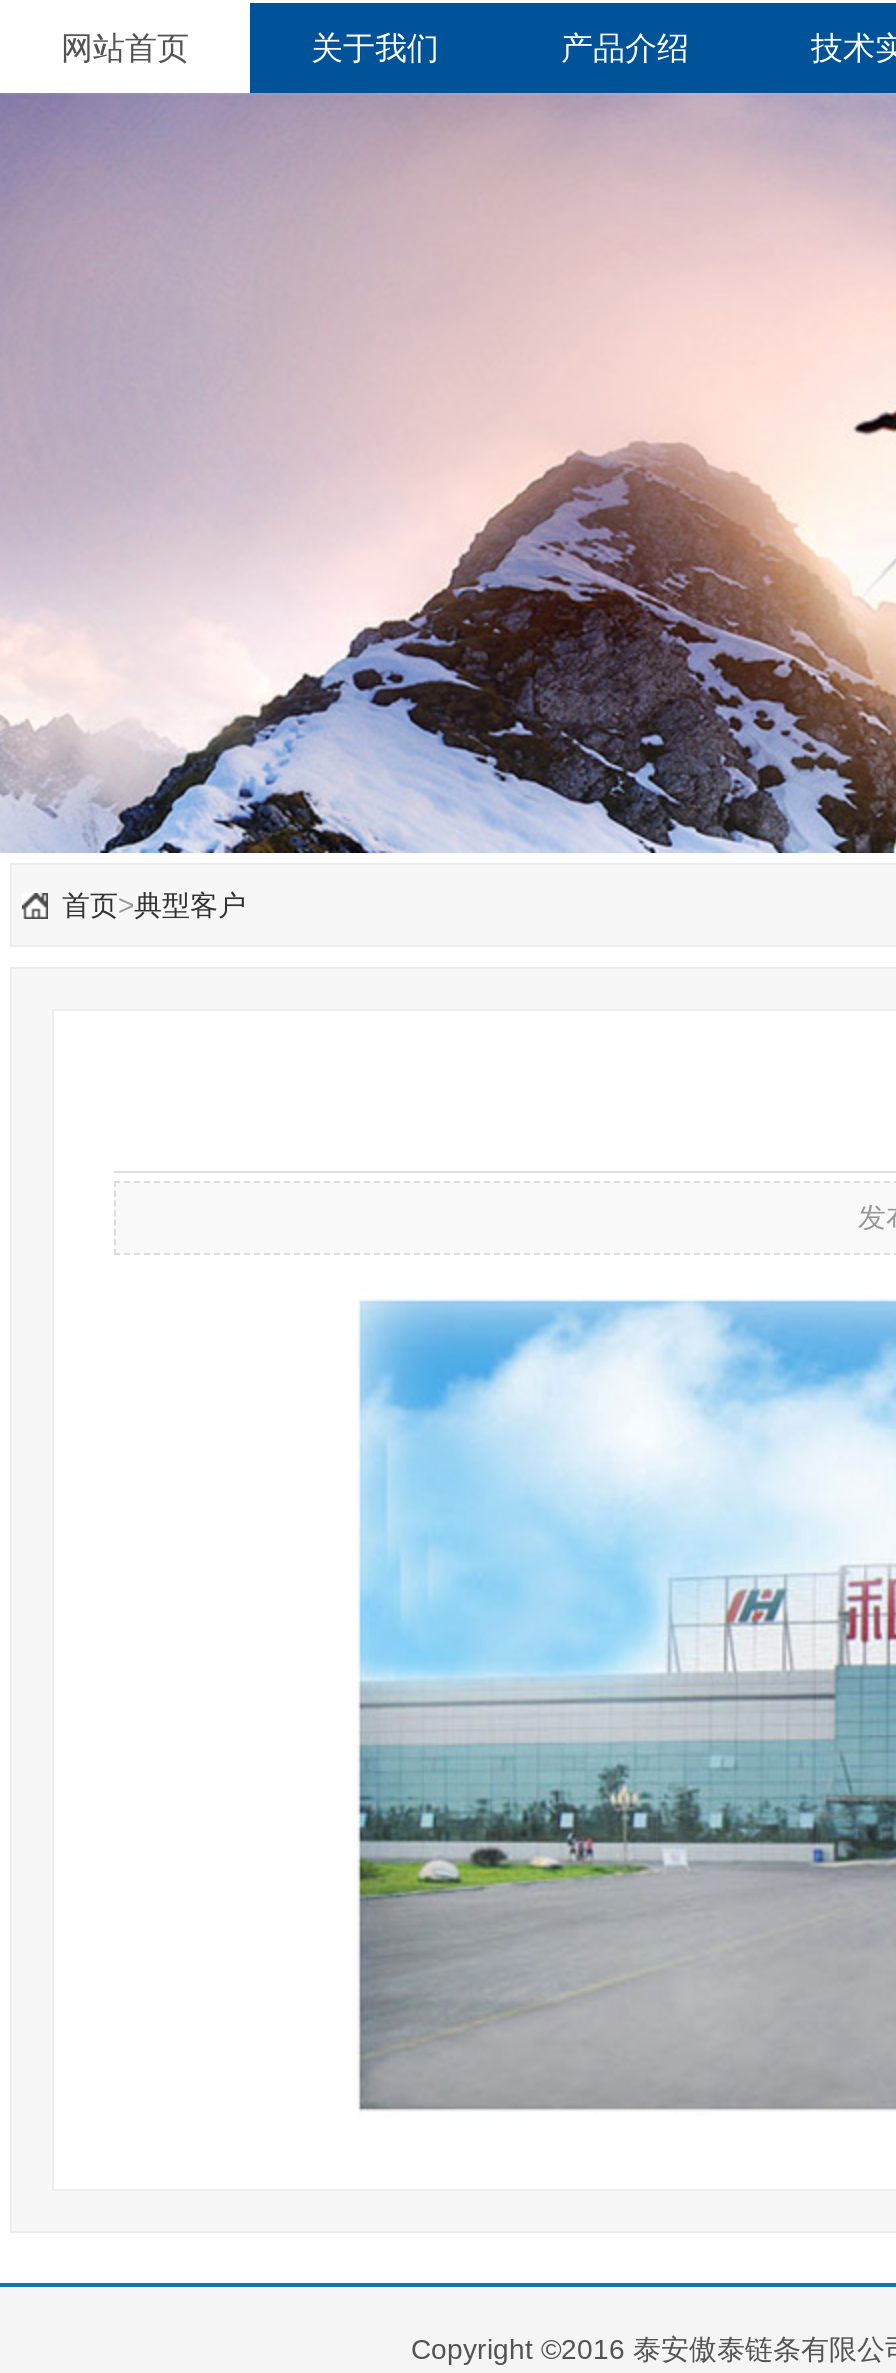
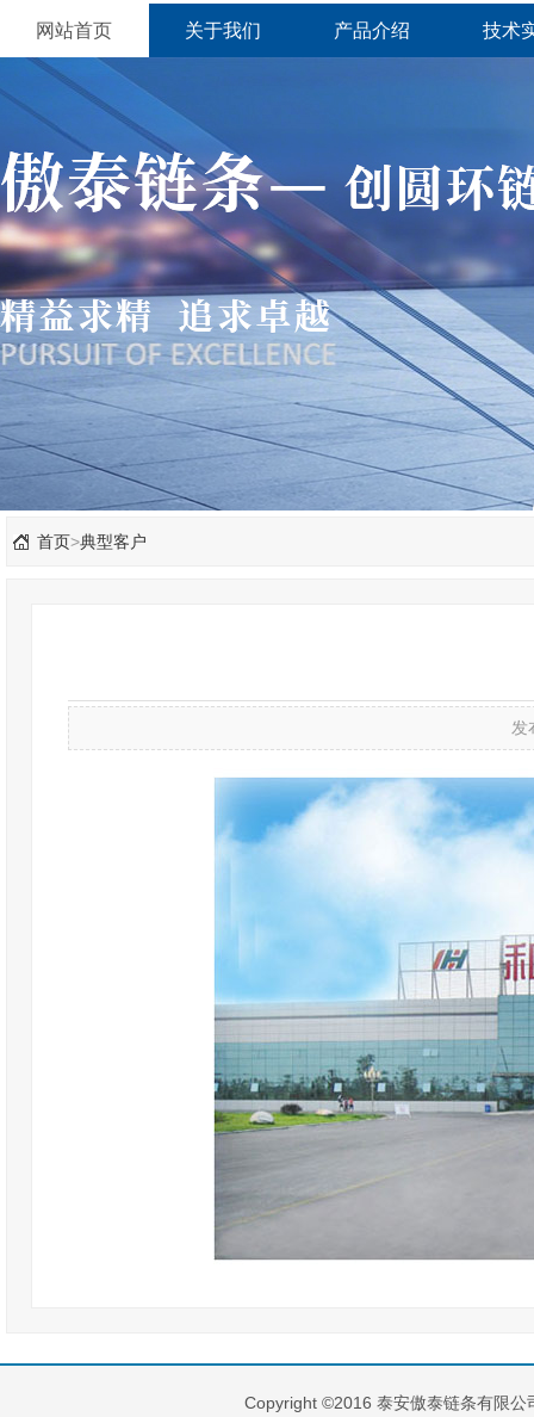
[6,93,890,855] [image] -> [4,56,530,512] [image]

